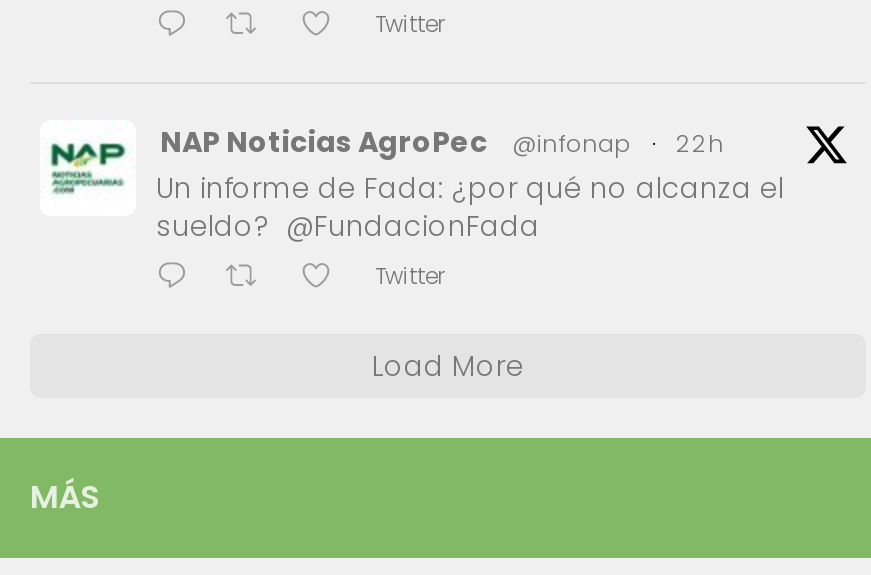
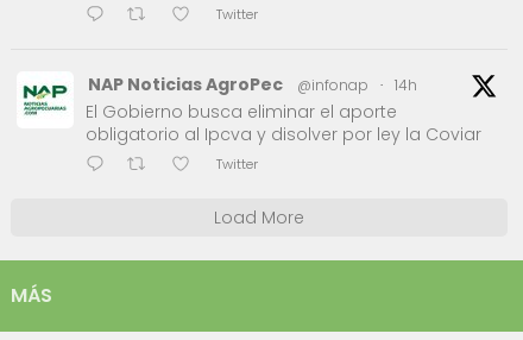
[156,126,784,246] 22h | Un informe de Fada: ¿por qué no alcanza el | sueldo? @FundacionFada -> [86,75,481,146] 14h | El Gobierno busca eliminar el aporte | obligatorio al Ipcva y disolver por ley la Coviar

